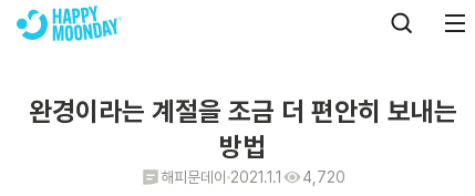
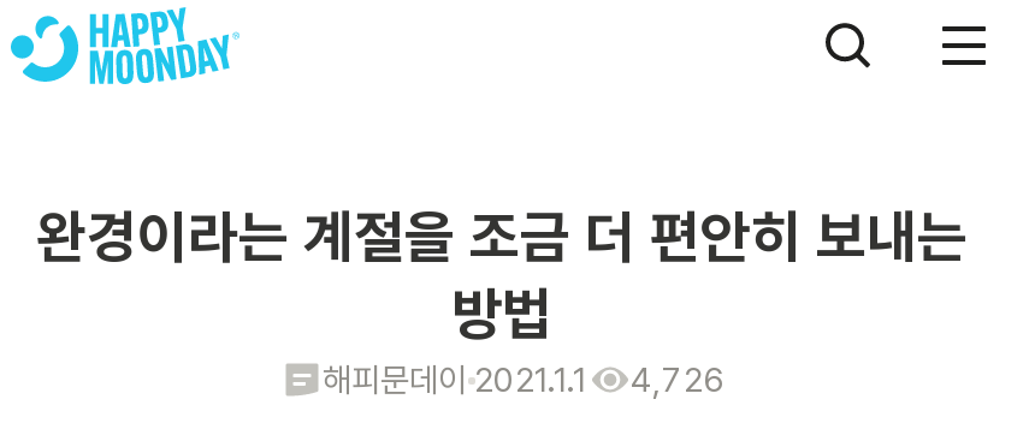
[160,168,345,186] 해피문데이 2021.1.1 4,720 -> [323,360,724,399] 해피문데이 2021.1.1 4,726

